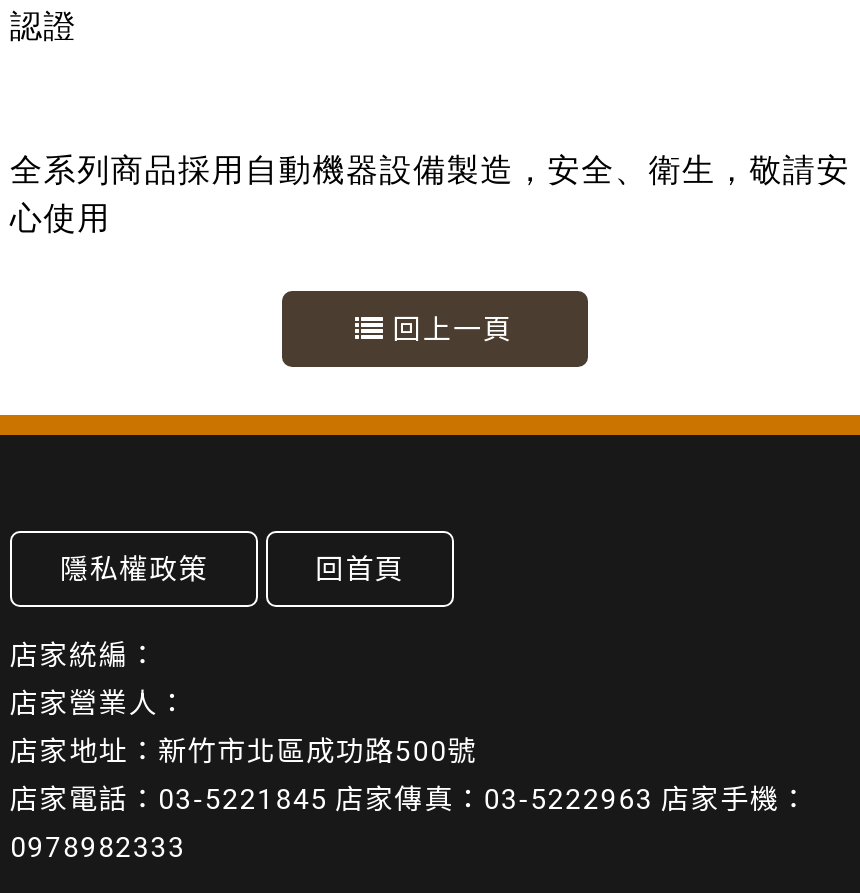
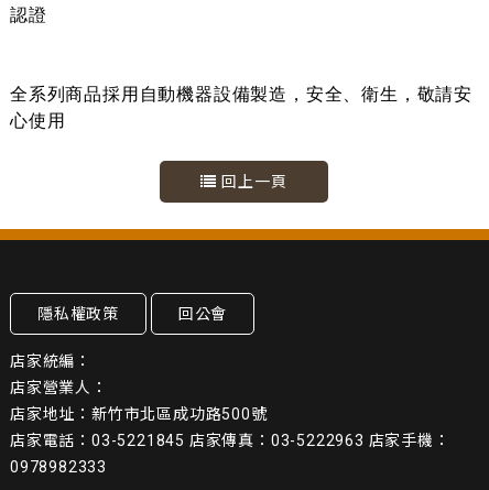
[316,553,404,585] 回首頁 -> [178,305,227,323] 回公會

